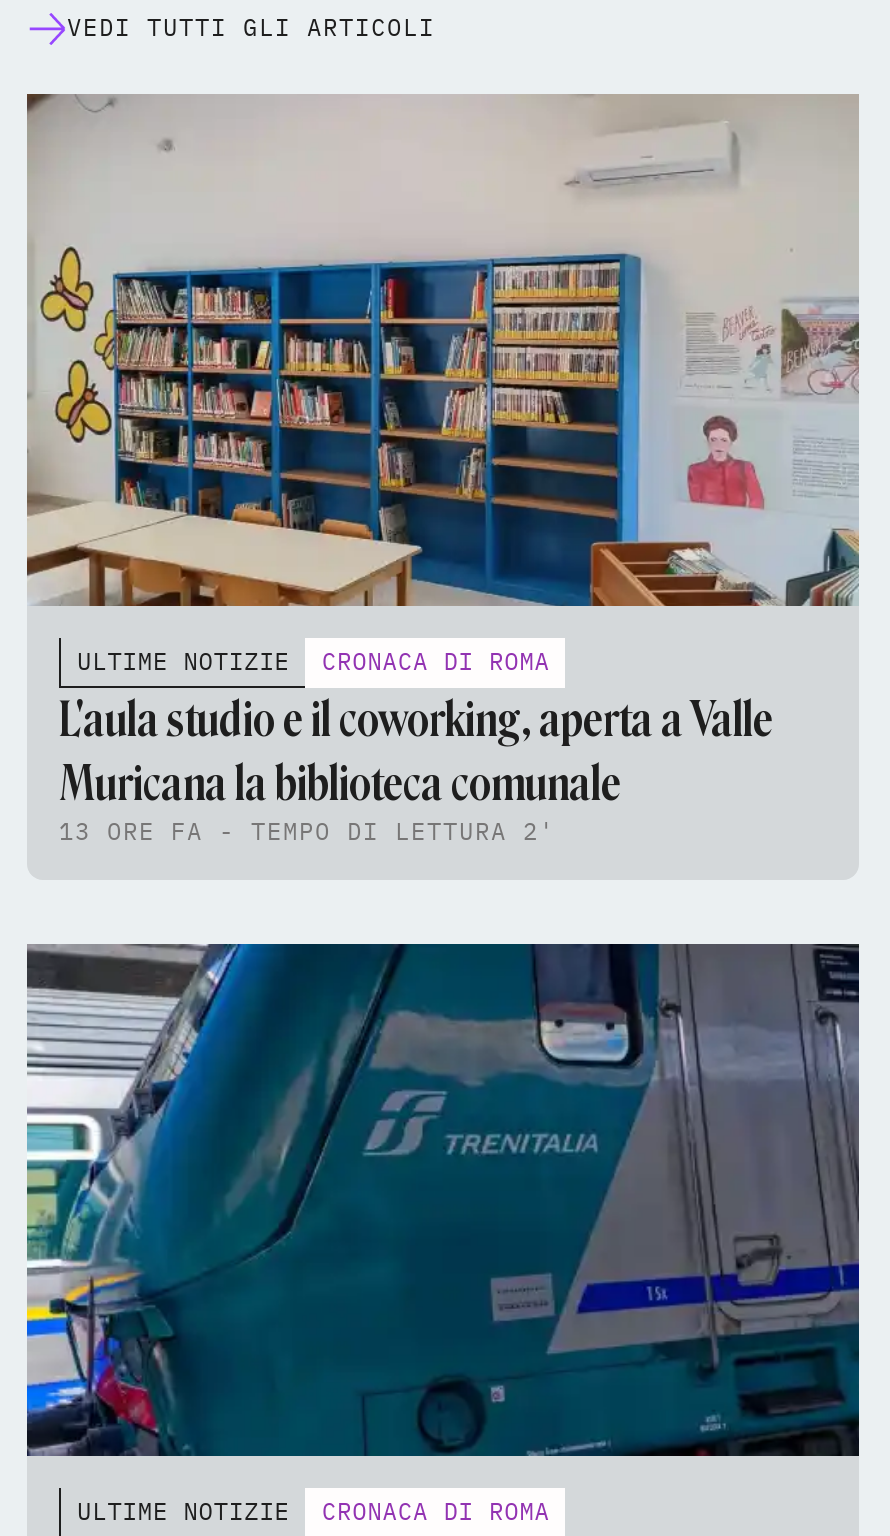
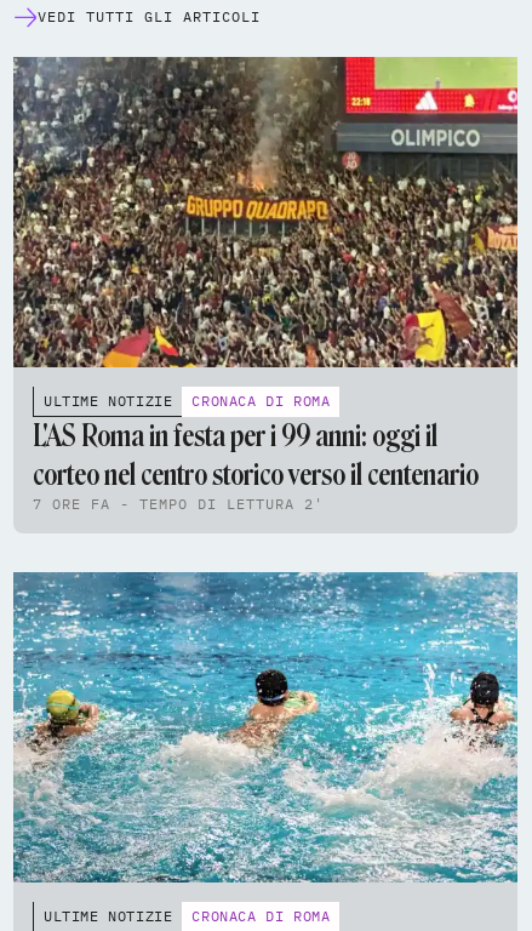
[27,94,859,608] [image] -> [12,56,519,369] [image]
[59,690,773,846] L'aula studio e il coworking, aperta a Valle | Muricana la biblioteca comunale | 13 ORE FA - TEMPO DI LETTURA 2' -> [33,418,479,513] L'AS Roma in festa per i 99 anni: oggi il | corteo nel centro storico verso il centenario | 7 ORE FA - TEMPO DI LETTURA 2'
[25,942,861,1458] [image] -> [12,571,519,884] [image]

